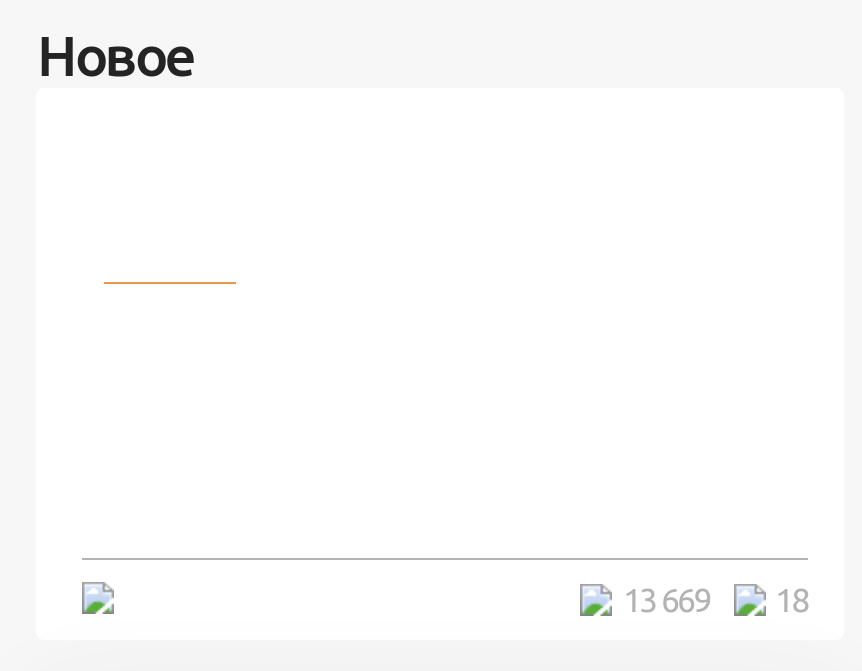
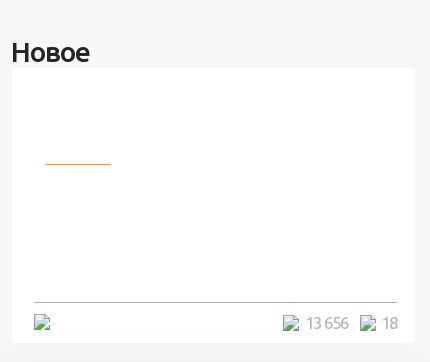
[623,580,807,618] 13 669 18 -> [305,313,397,332] 13 656 18

